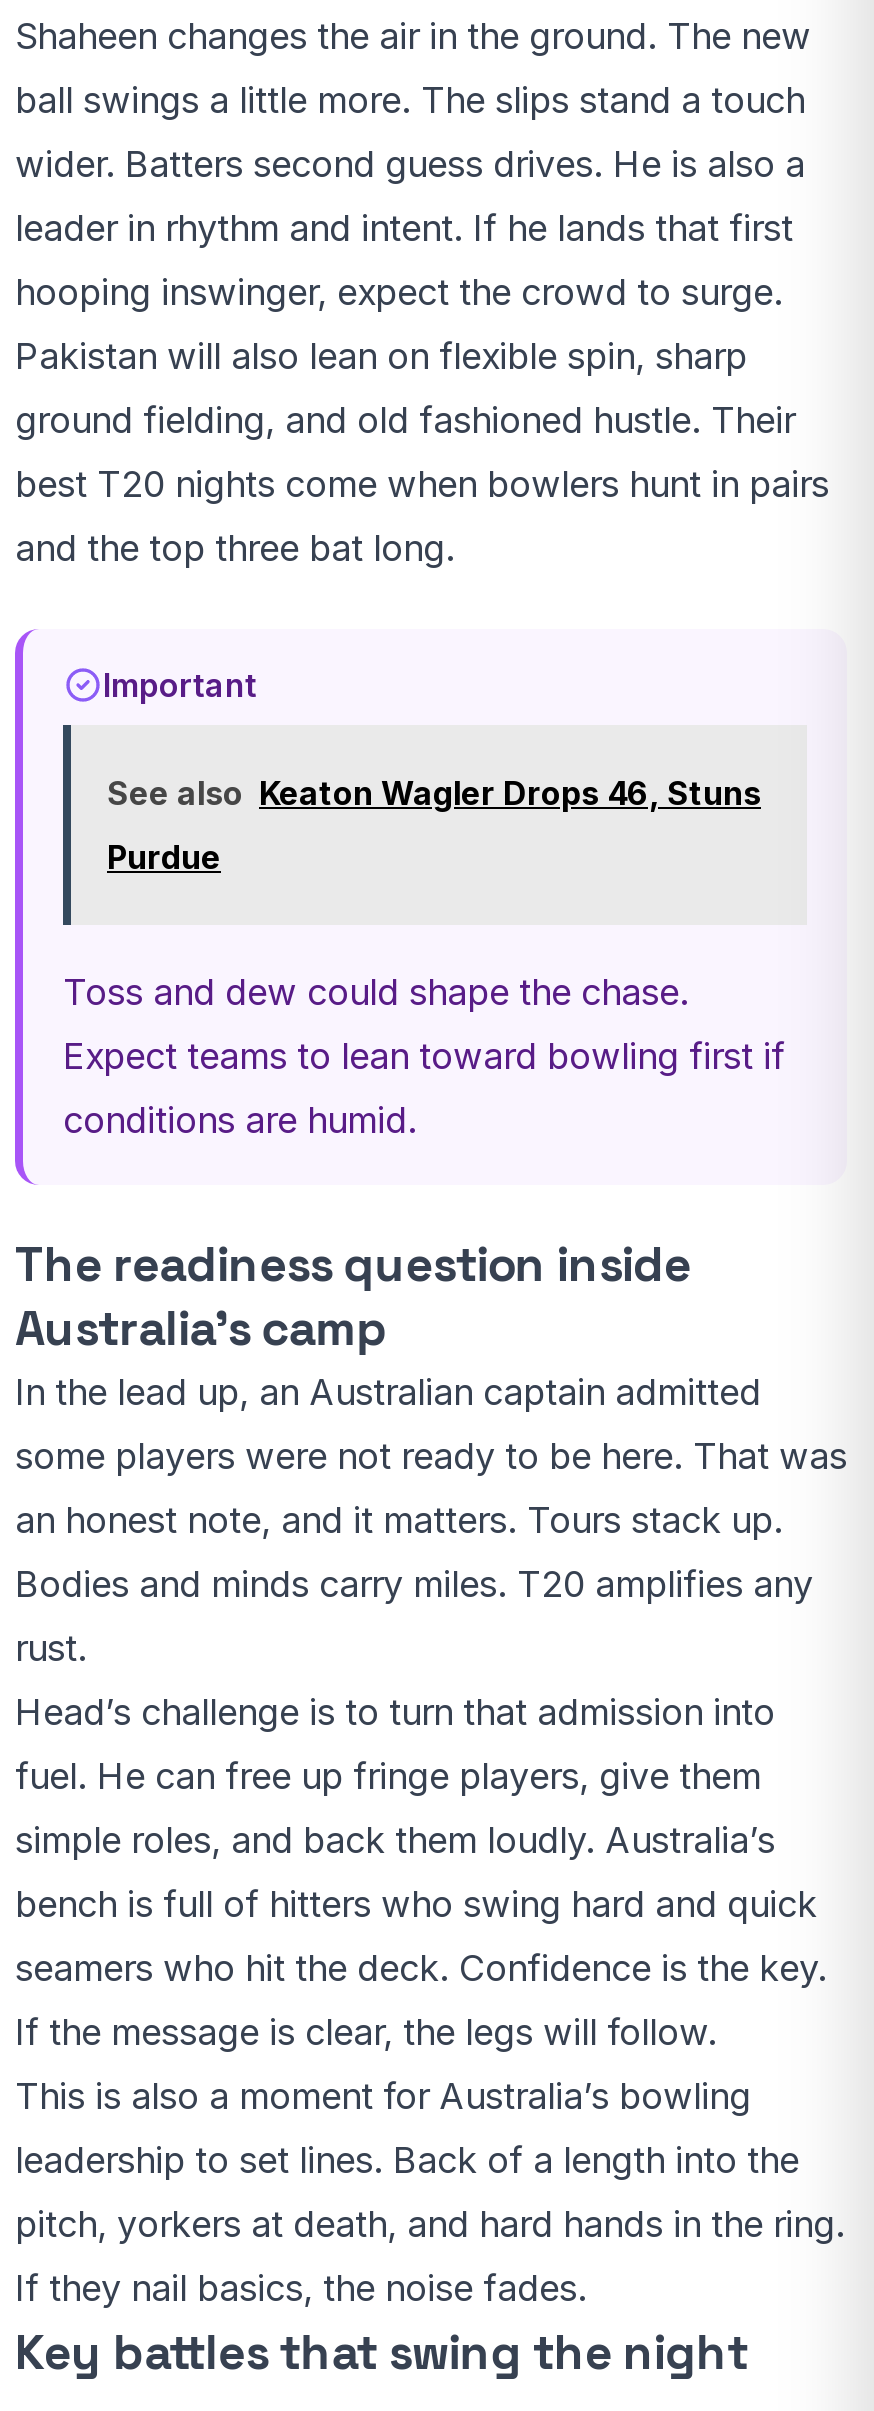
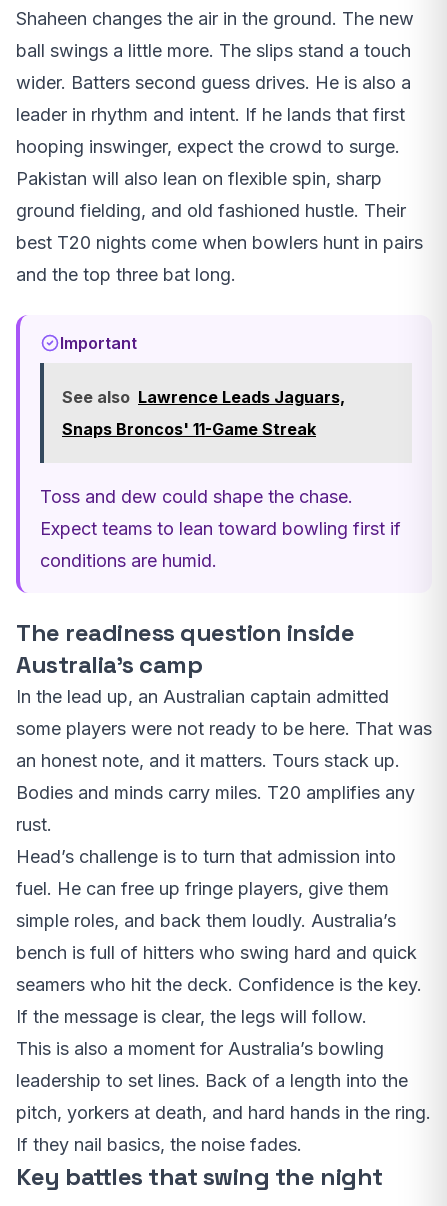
[107,774,761,814] See also Keaton Wagler Drops 46, Stuns -> [62,387,345,407] See also Lawrence Leads Jaguars,
[107,838,221,878] Purdue -> [62,419,316,439] Snaps Broncos' 11-Game Streak

